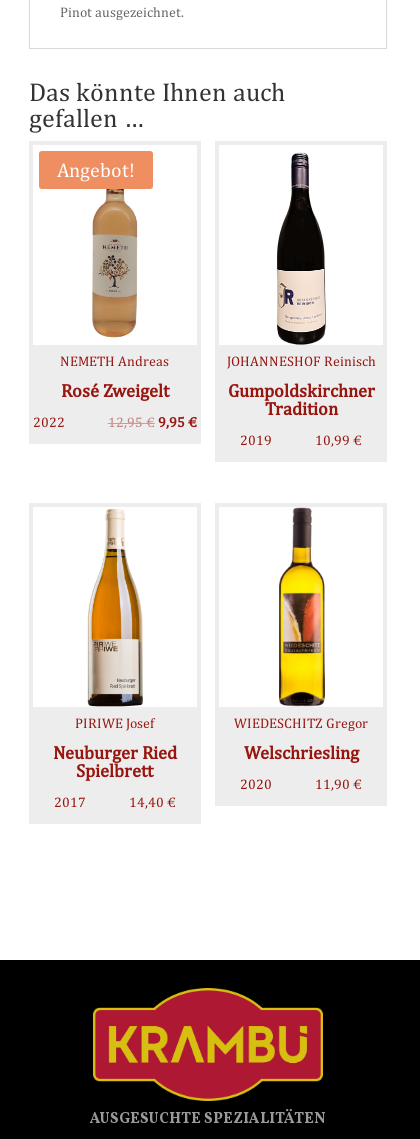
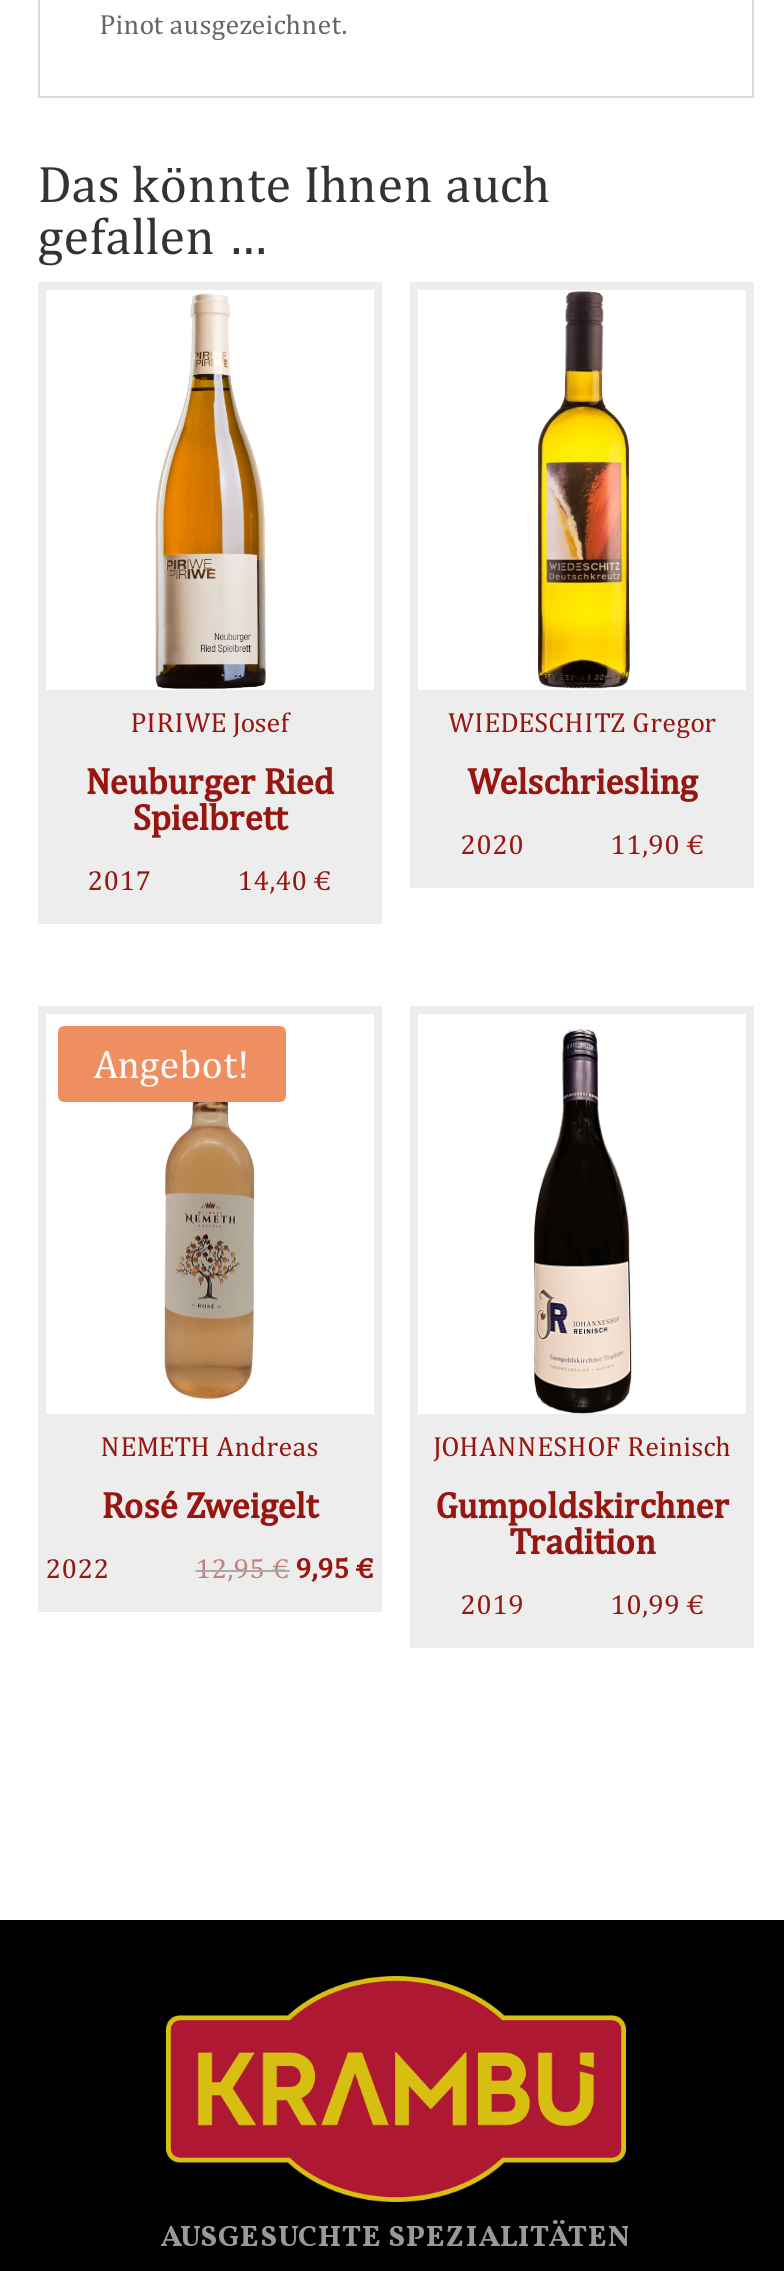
moved [33,158,376,448] -> [46,1040,731,1621]: [image] | Angebot! | NEMETH Andreas | ... | 2019 | 10,99 €
moved [53,509,177,810] -> [86,294,334,896]: [image] | PIRIWE Josef | Neuburger Ried | Spielbrett | 2017 | 14,40 €
moved [234,507,368,792] -> [448,290,716,860]: [image] | WIEDESCHITZ Gregor | Welschriesling | 2020 | 11,90 €

